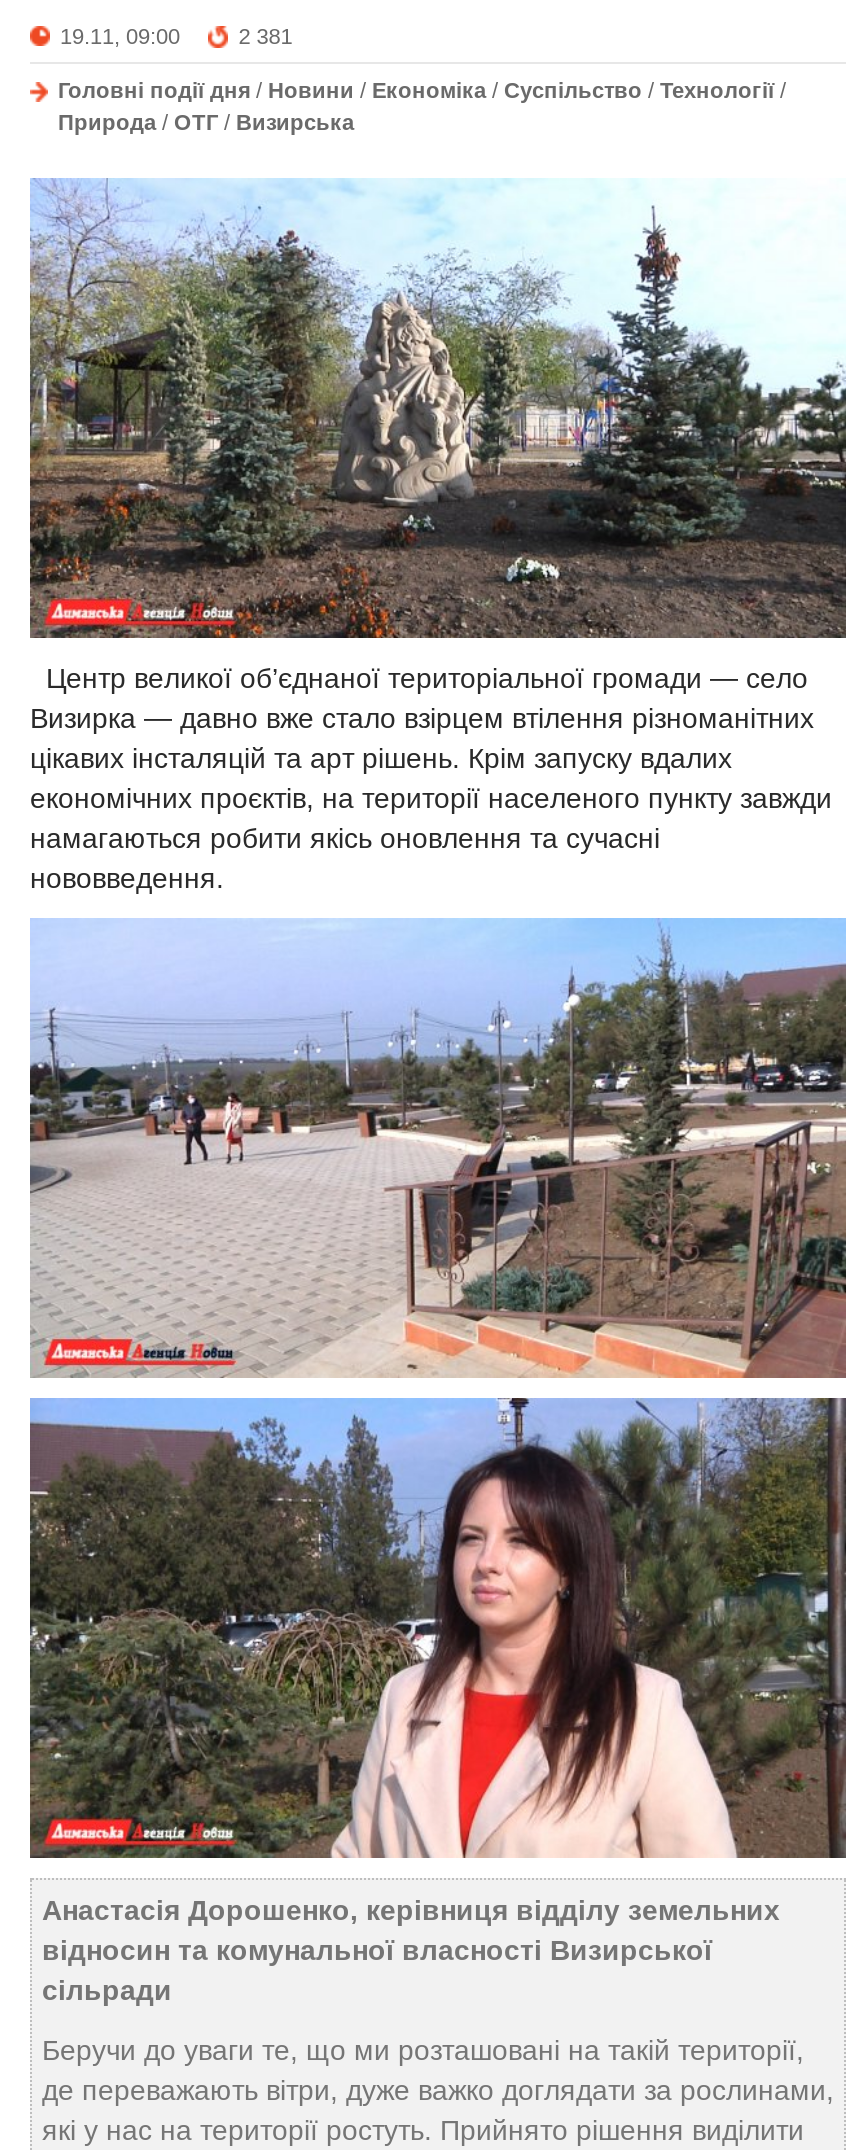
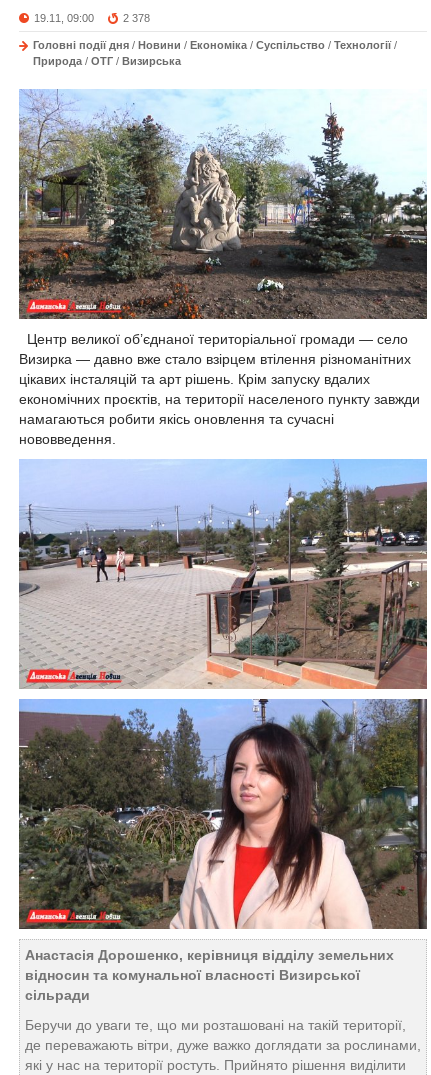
[238,24,292,48] 2 381 -> [123,12,150,24] 2 378

